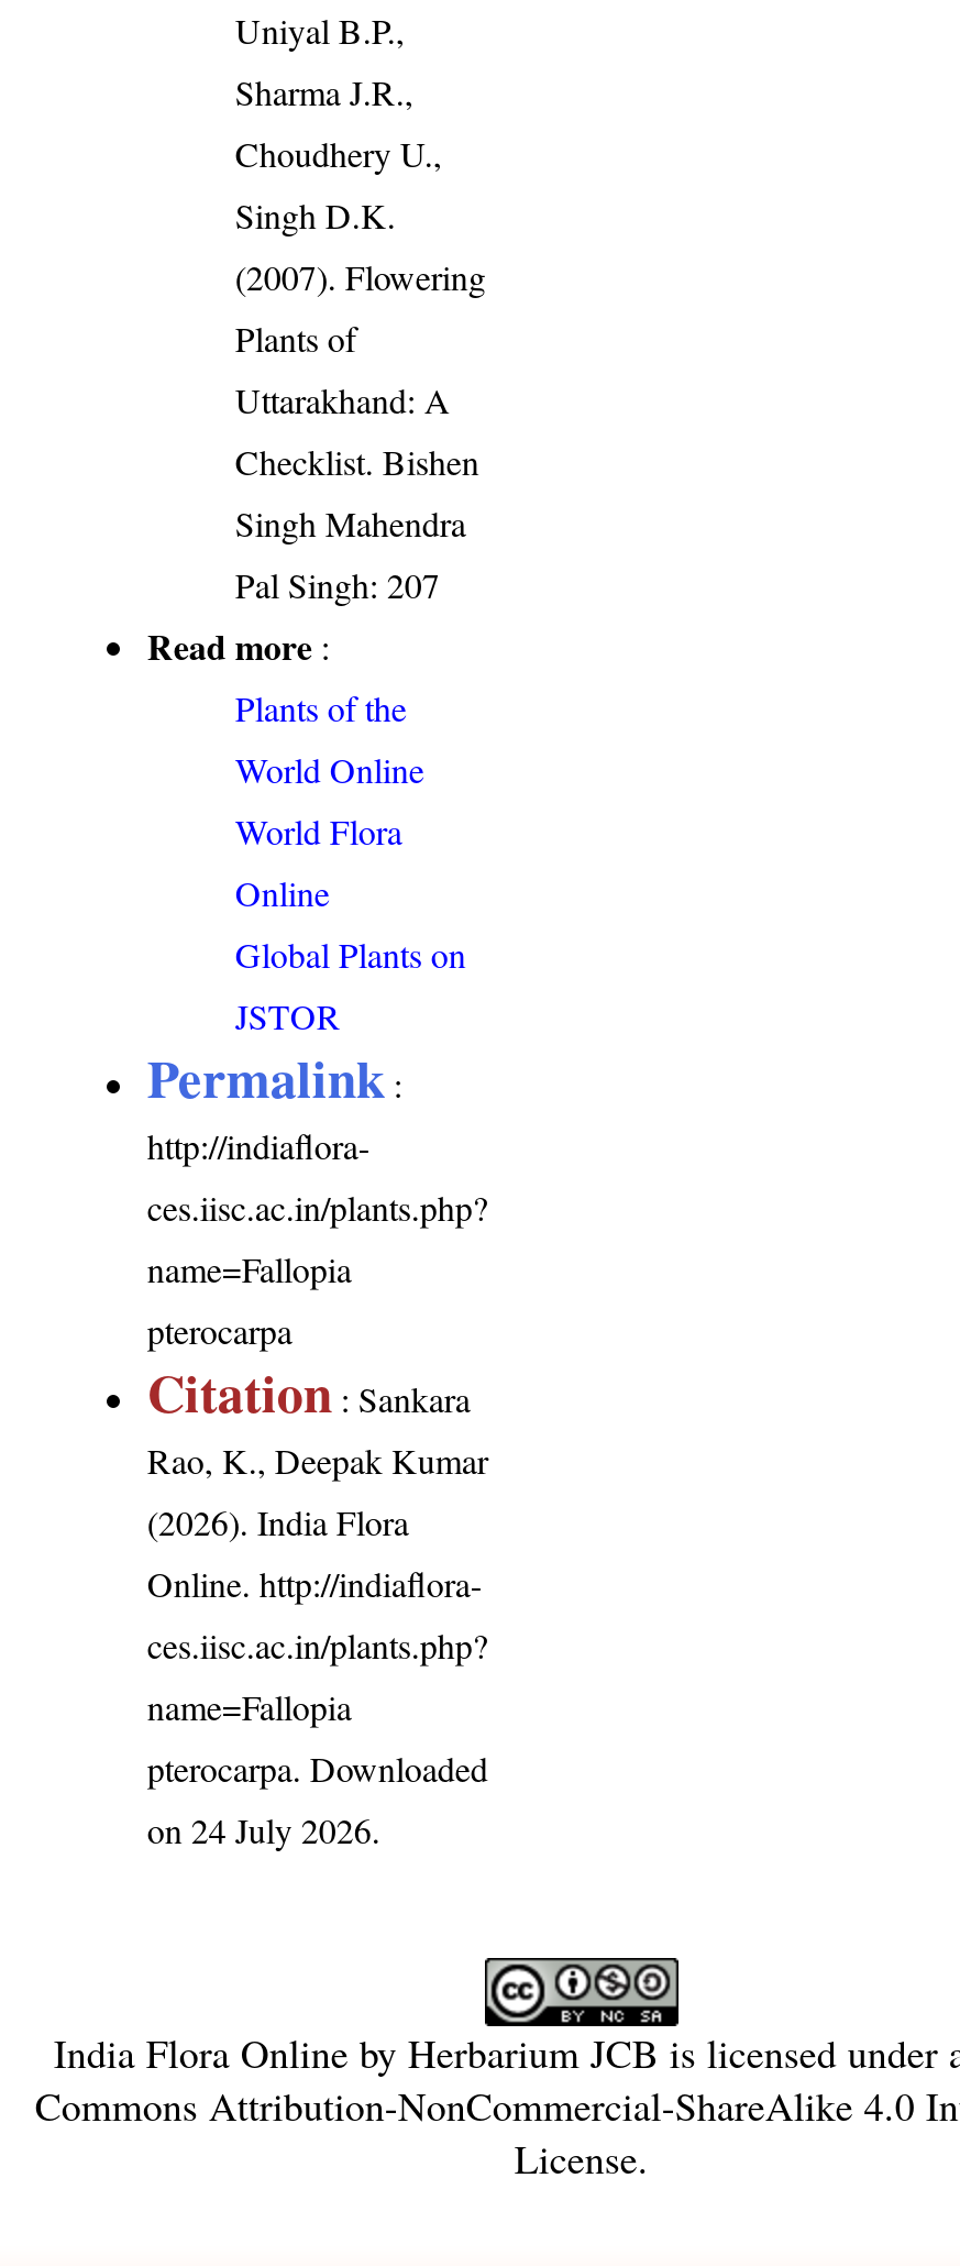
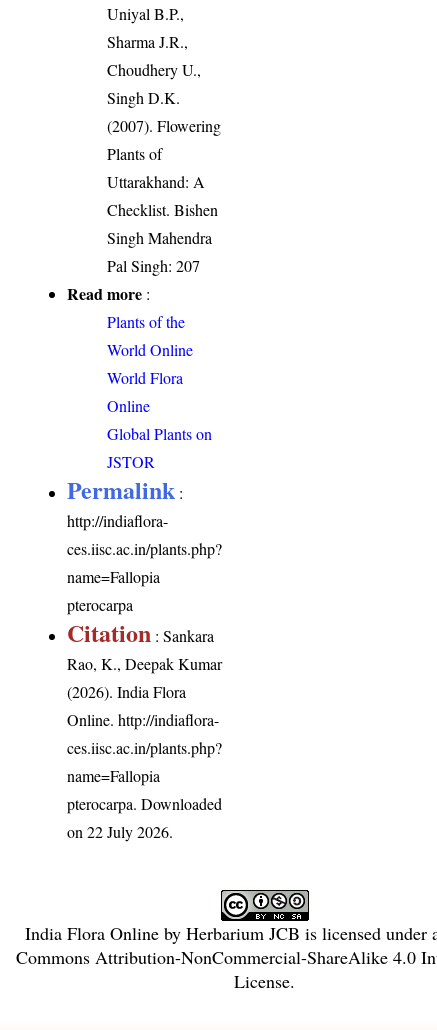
[147,1807,380,1853] on 24 July 2026. -> [67,821,173,842] on 22 July 2026.

